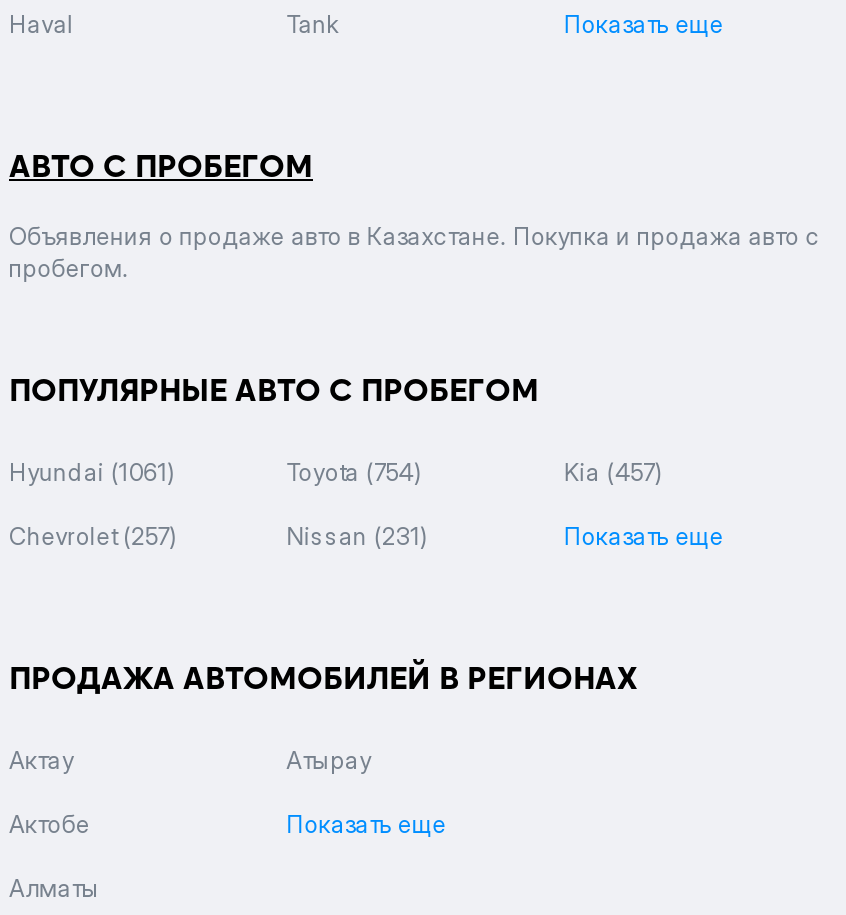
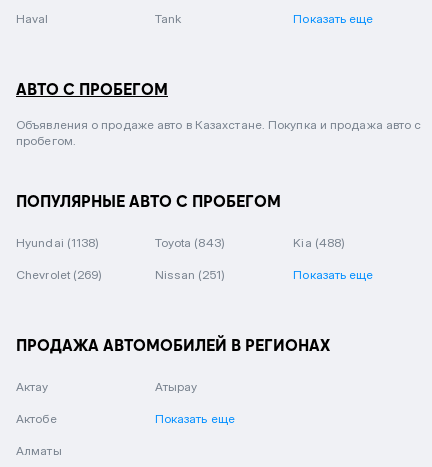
[9,457,176,487] Hyundai (1061) -> [16,235,99,250] Hyundai (1138)
[286,457,423,487] Toyota (754) -> [155,235,225,250] Toyota (843)
[564,457,663,487] Kia (457) -> [293,235,345,250] Kia (488)
[9,521,178,551] Chevrolet (257) -> [16,267,102,282] Chevrolet (269)
[286,521,429,551] Nissan (231) -> [155,267,225,282] Nissan (251)

